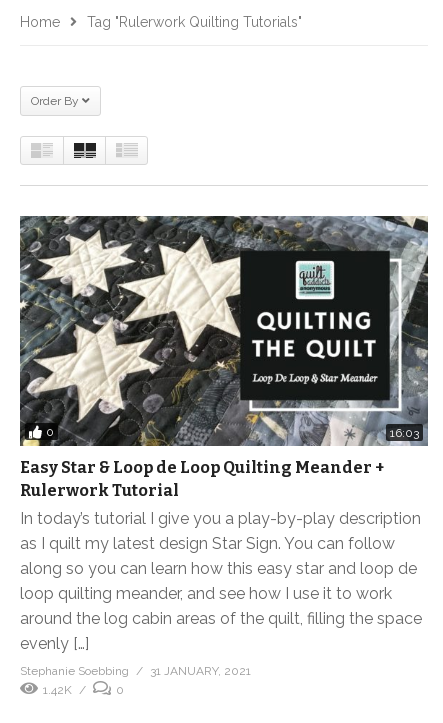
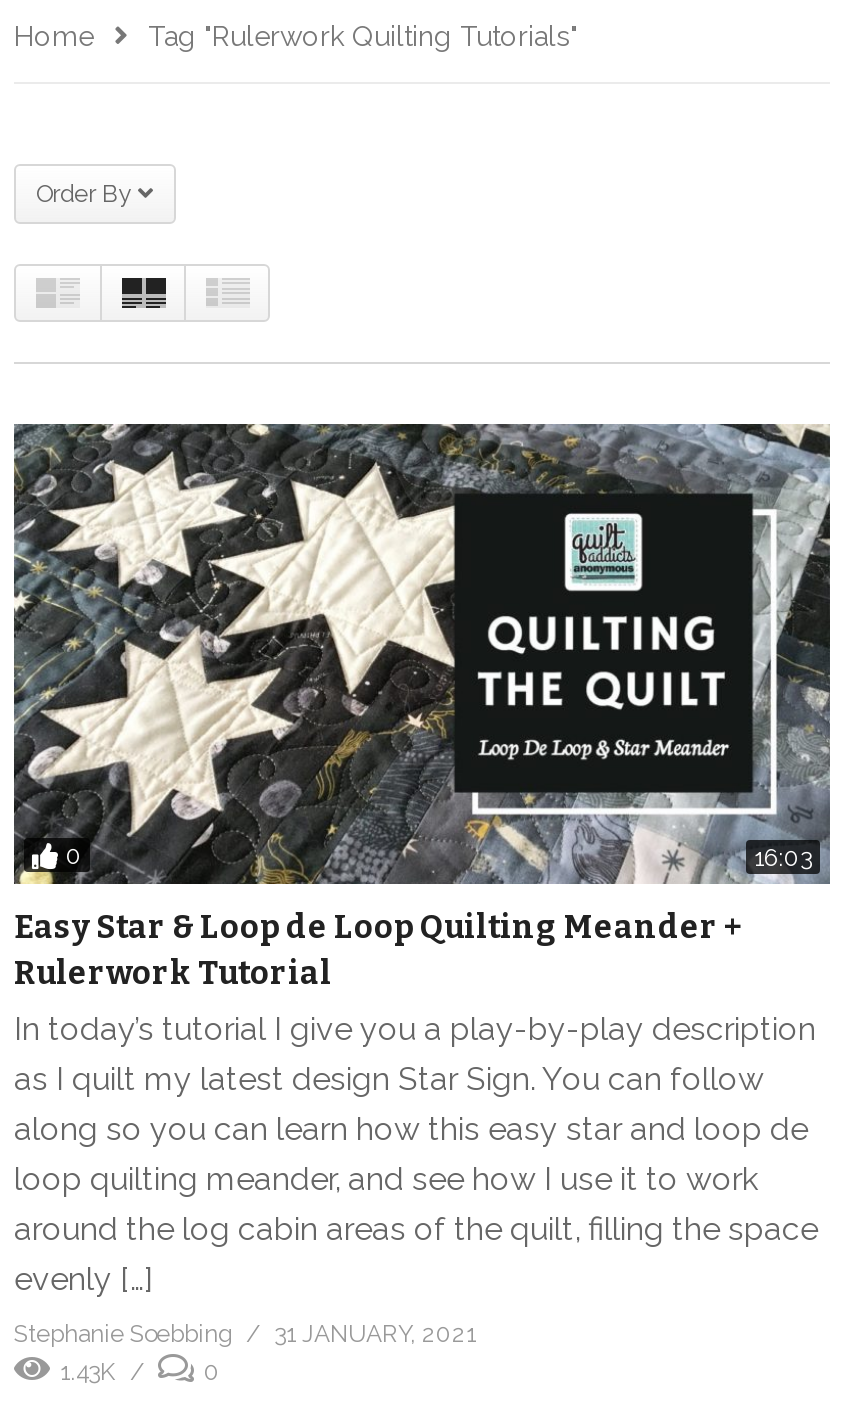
[43,683,72,697] 1.42K -> [60,1357,116,1385] 1.43K

